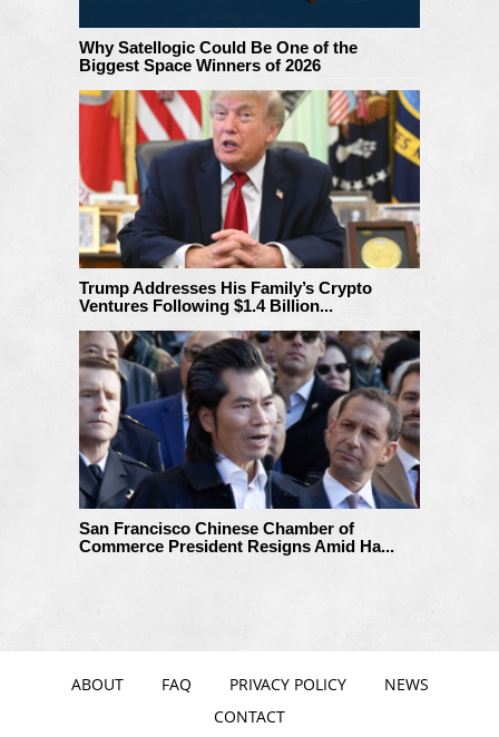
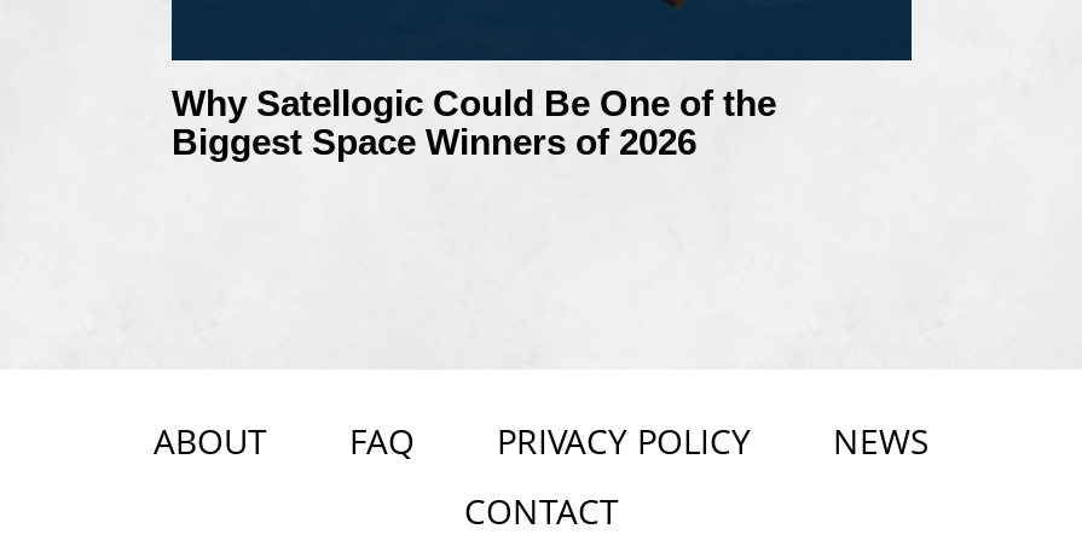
[78,89,421,315] [image] | Trump Addresses His Family’s Crypto | Ventures Following $1.4 Billion... -> none
[78,328,421,556] [image] | San Francisco Chinese Chamber of | Commerce President Resigns Amid Ha... -> none

